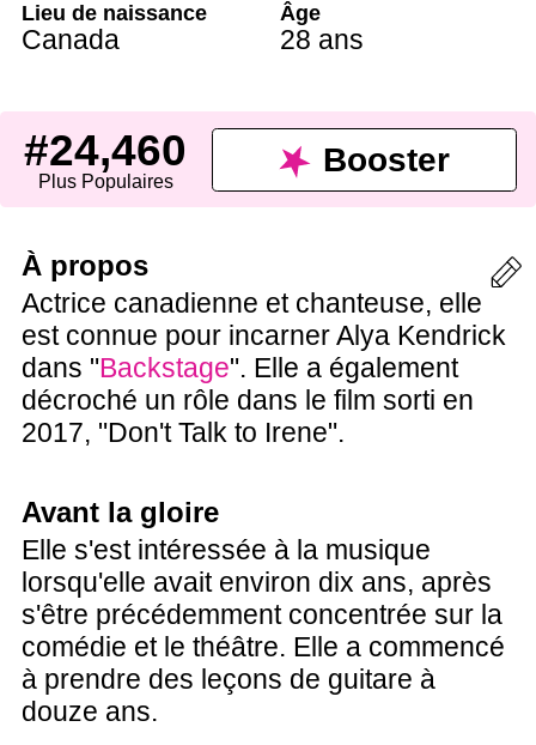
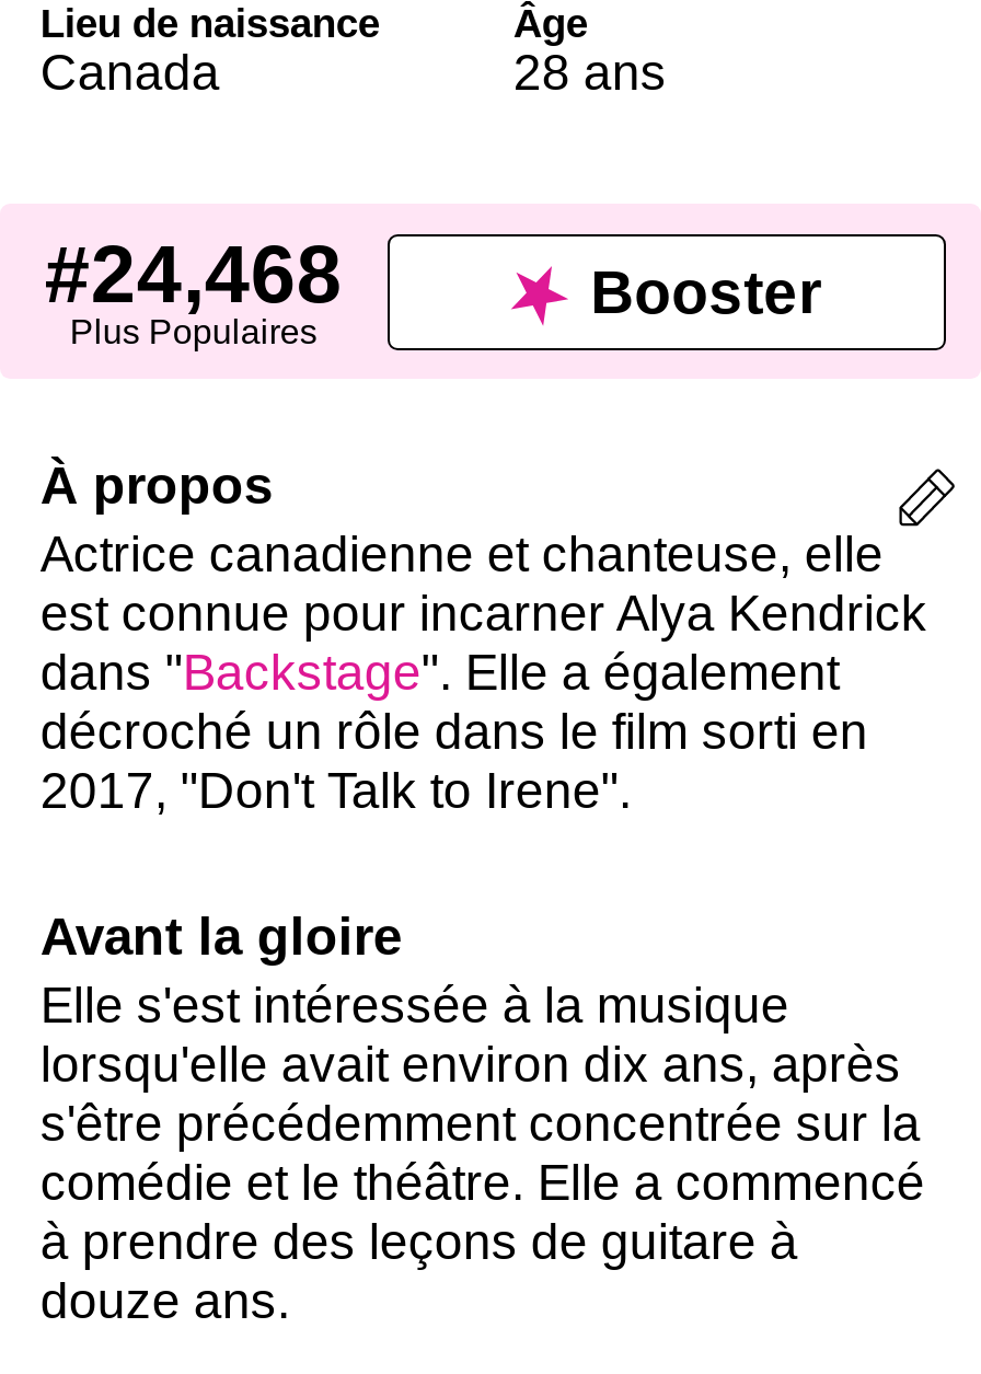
[24,125,187,174] #24,460 -> [44,229,342,319] #24,468

